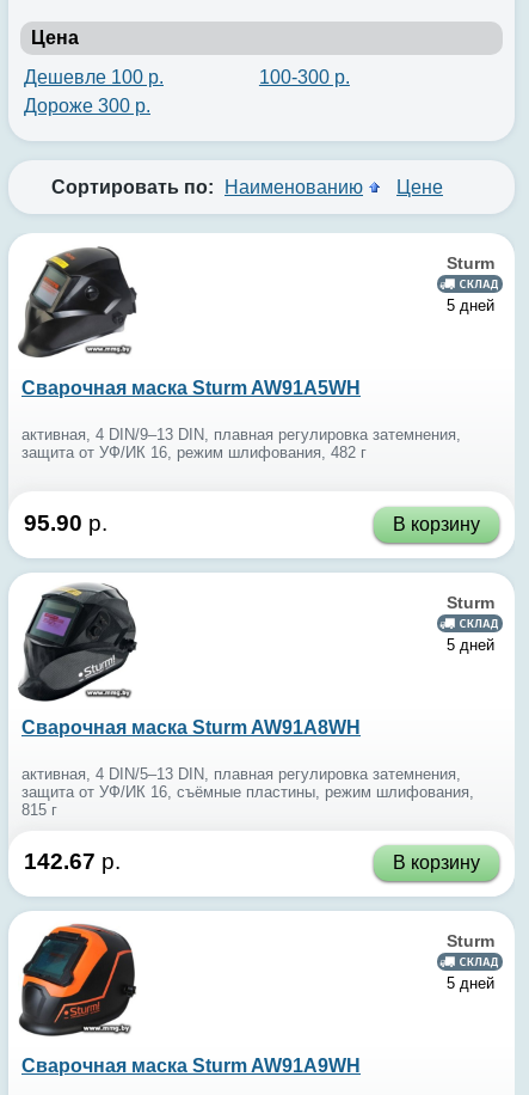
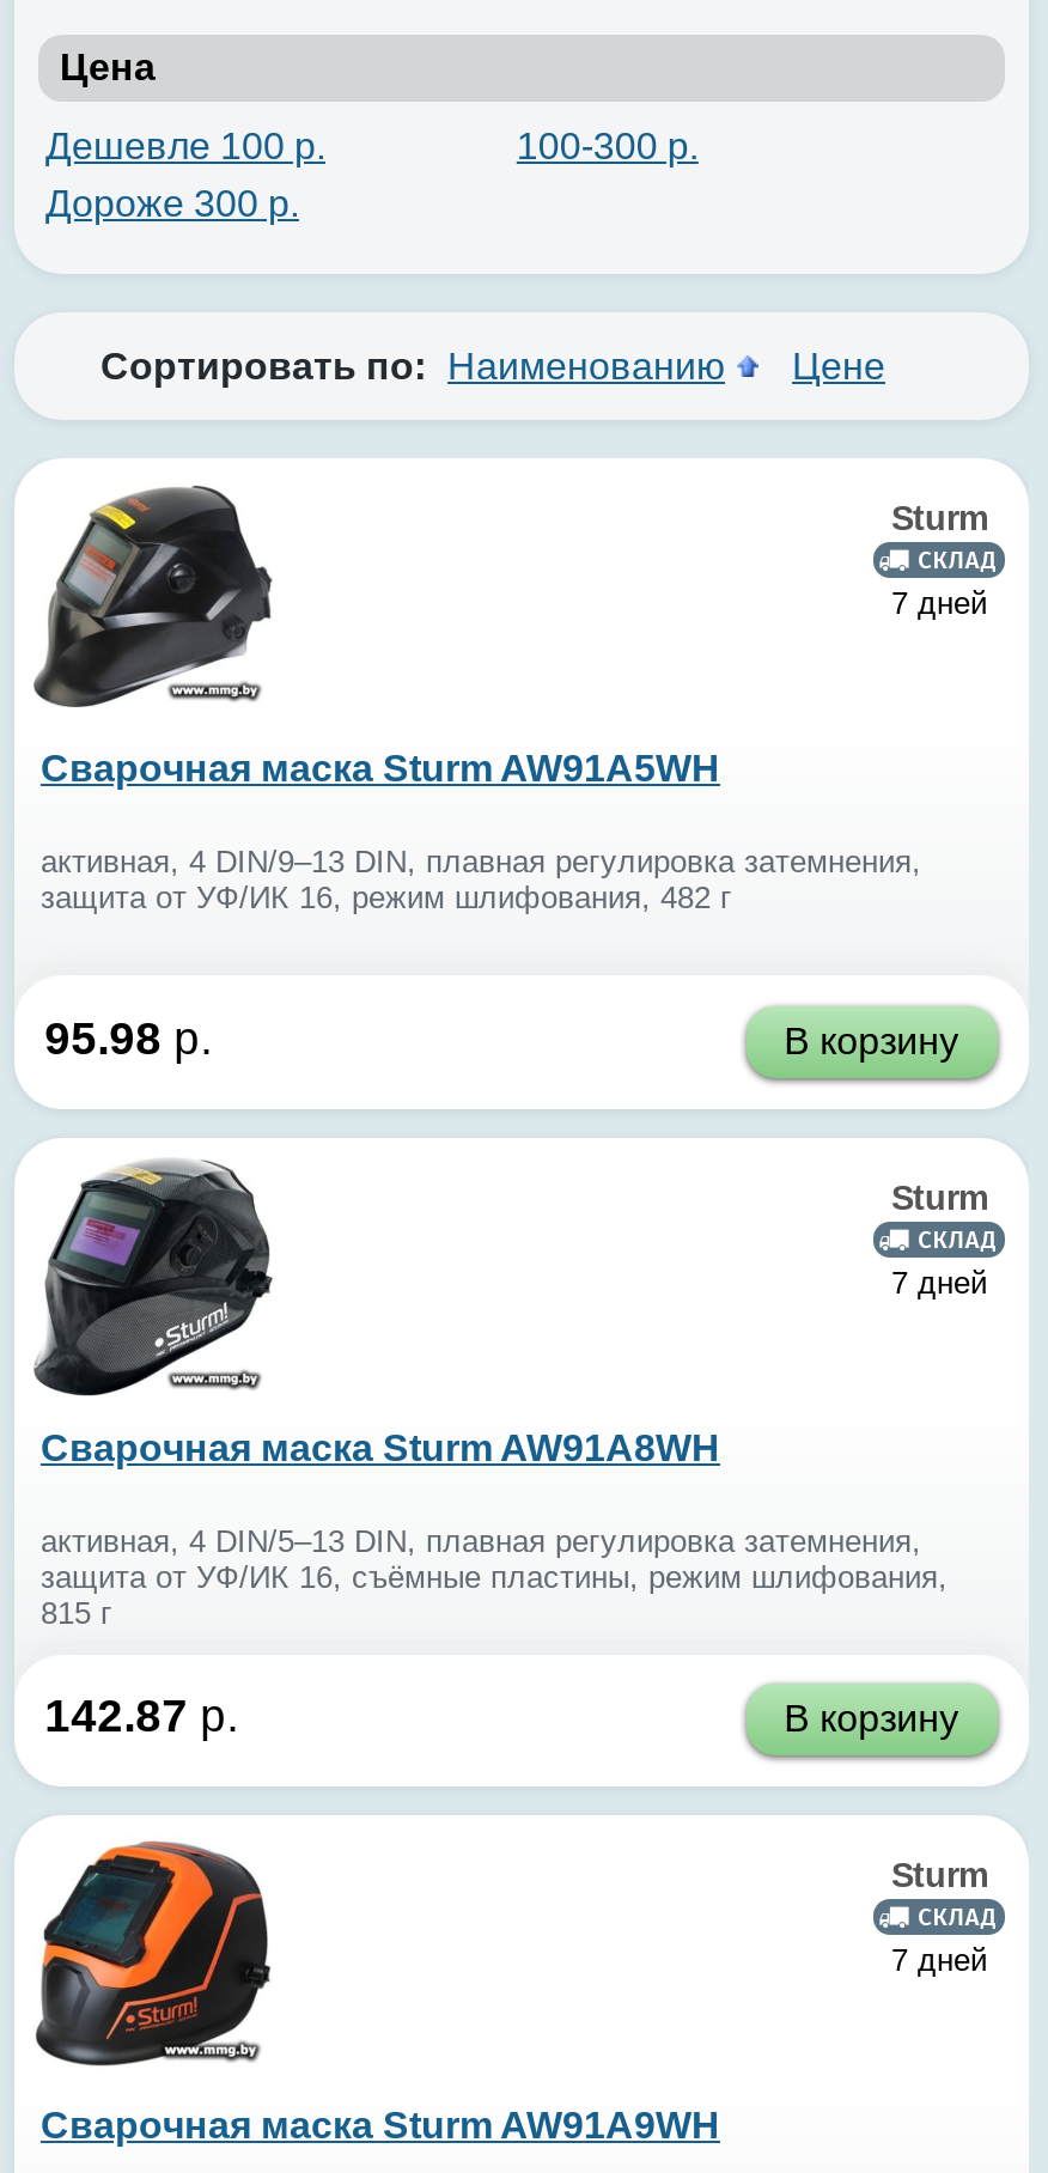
[446,297,494,315] 5 дней -> [891,586,987,622] 7 дней
[24,510,107,535] 95.90 р. -> [45,1013,212,1063] 95.98 р.
[446,635,494,653] 5 дней -> [891,1264,987,1299] 7 дней
[24,849,120,874] 142.67 р. -> [45,1691,239,1742] 142.87 р.
[446,974,494,992] 5 дней -> [891,1942,987,1977] 7 дней

